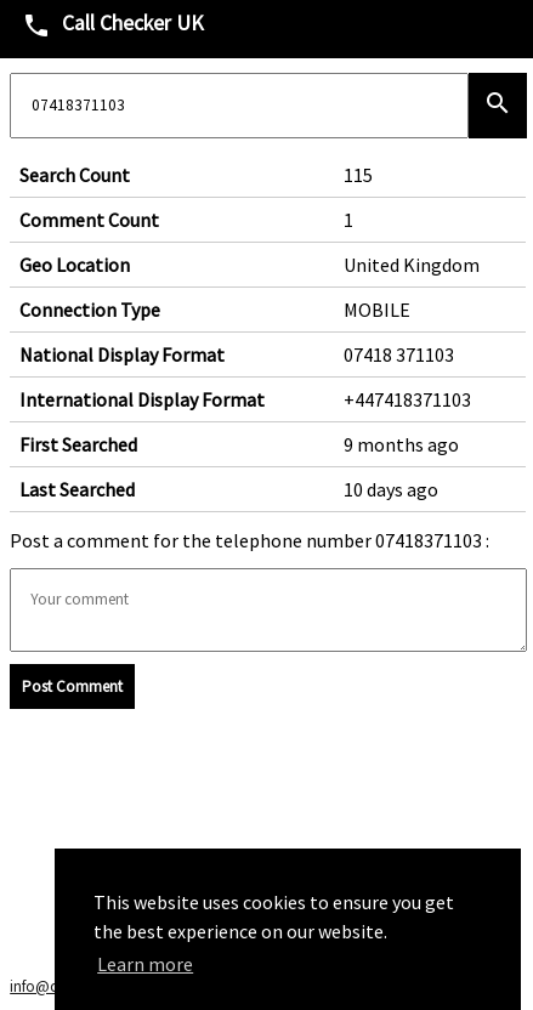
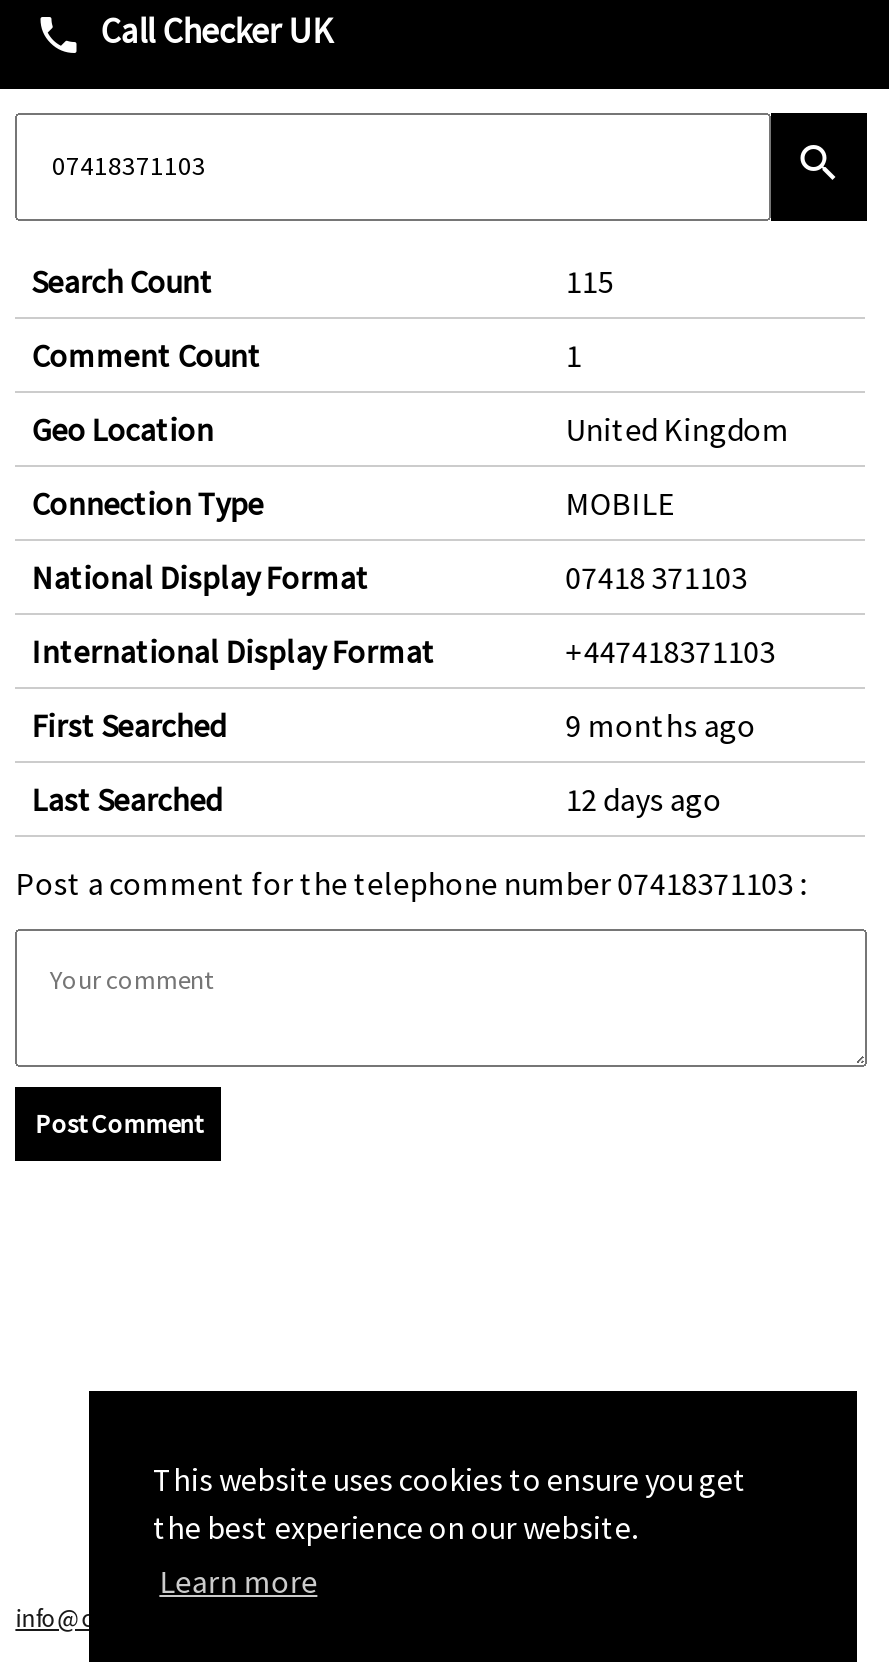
[344,477,439,502] 10 days ago -> [565,779,721,819] 12 days ago

